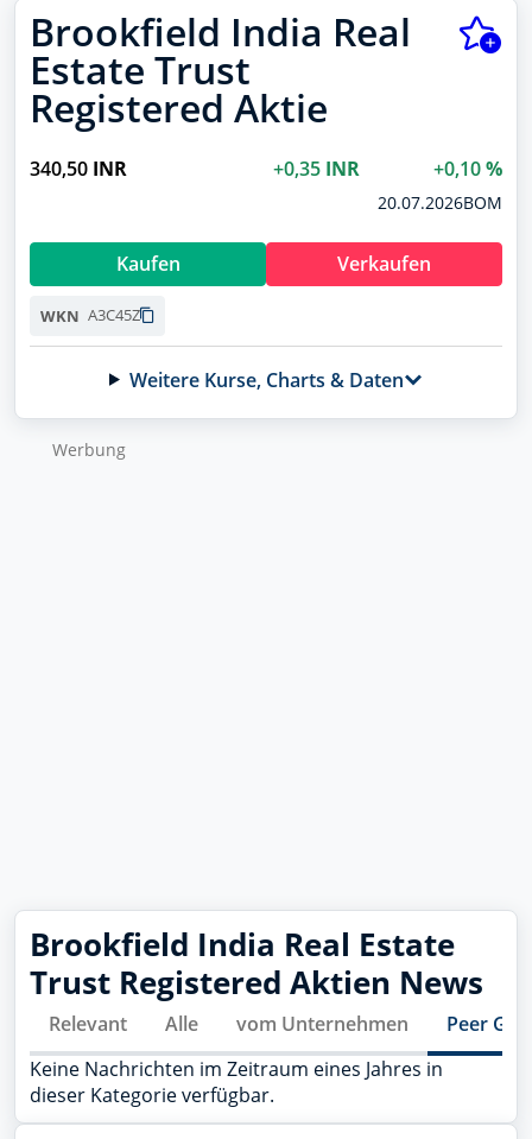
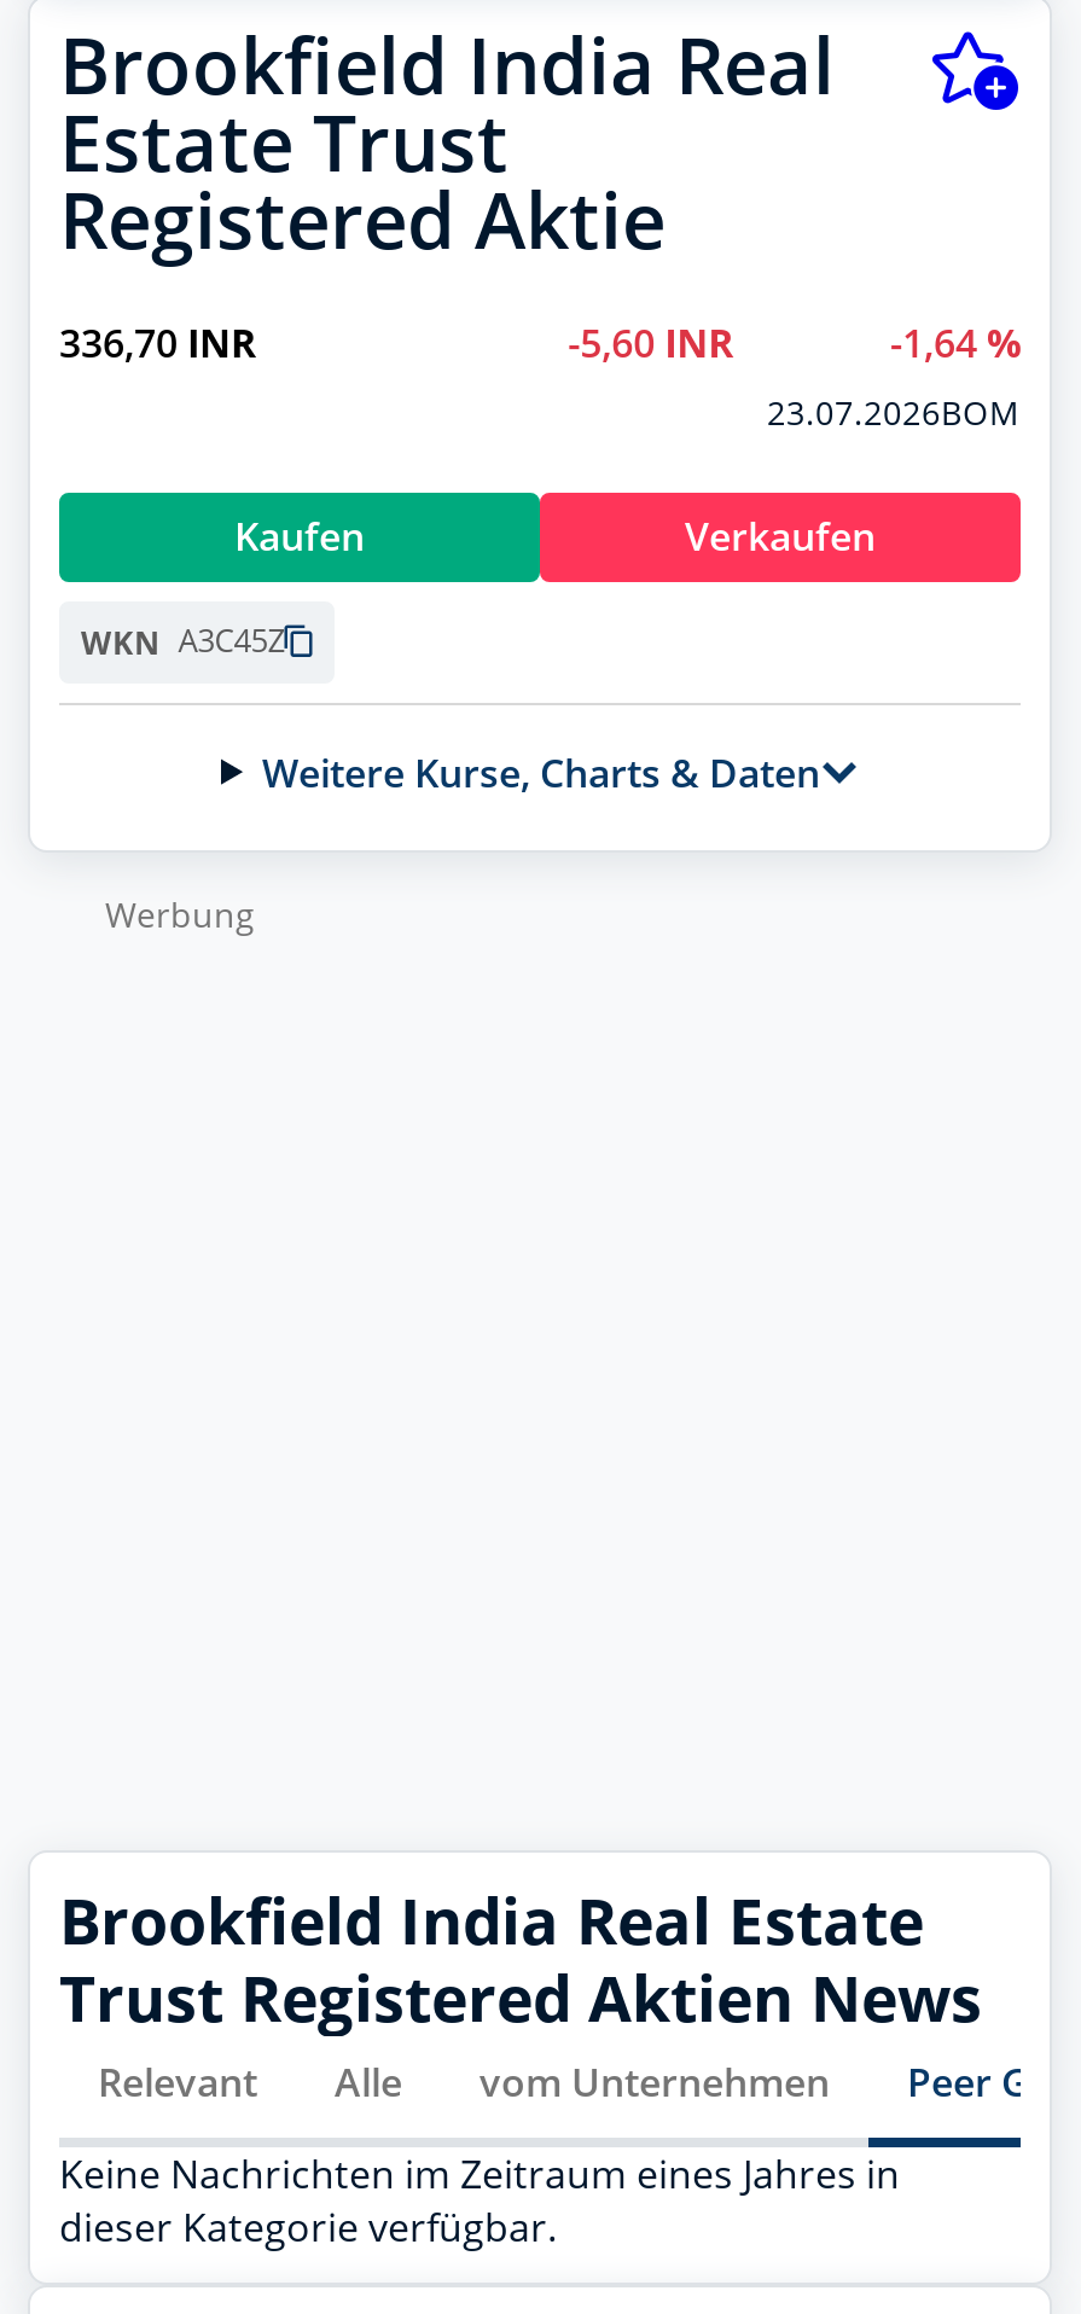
[30,156,127,182] 340,50 INR -> [59,316,257,370] 336,70 INR
[273,156,360,182] +0,35 INR -> [568,316,735,370] -5,60 INR
[433,156,502,182] +0,10 % -> [890,316,1021,370] -1,64 %
[378,191,502,214] 20.07.2026BOM -> [767,389,1021,435] 23.07.2026BOM

